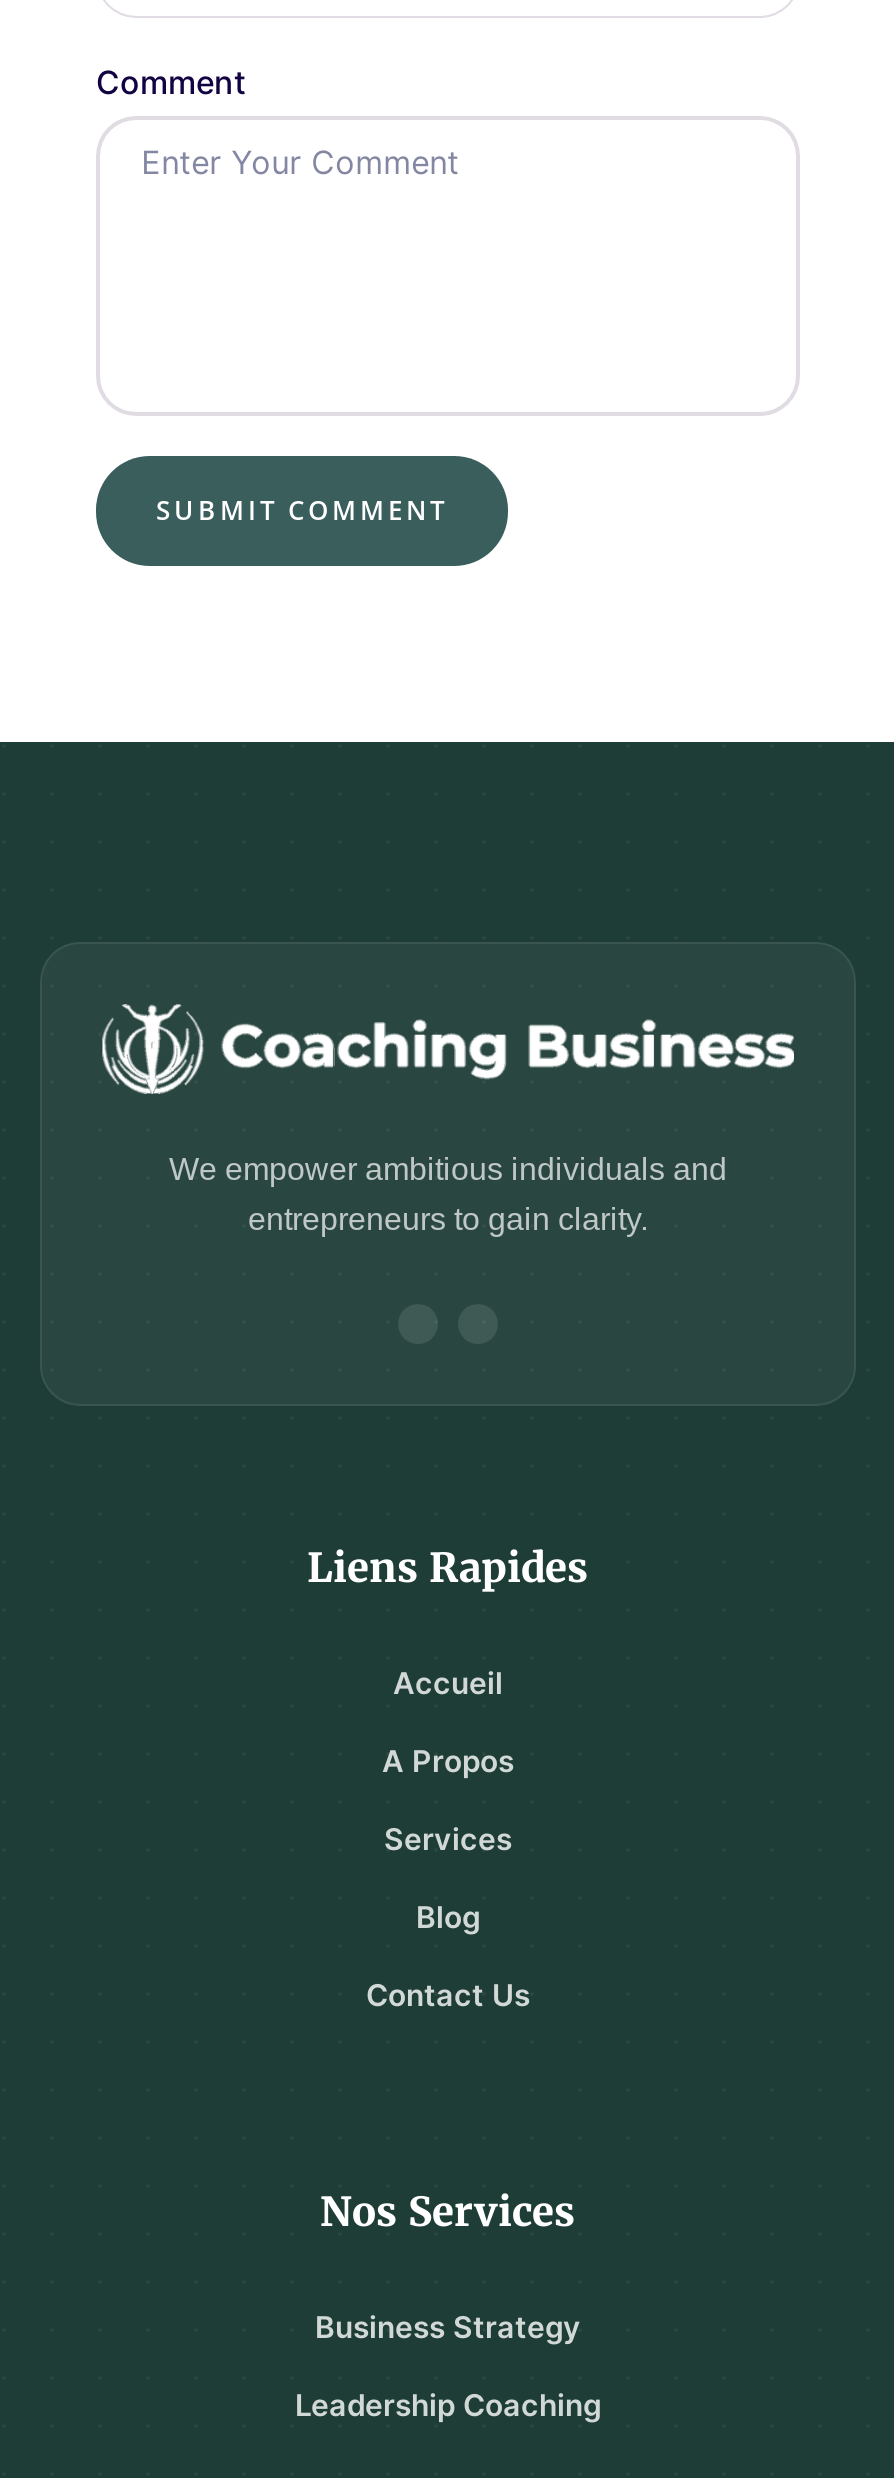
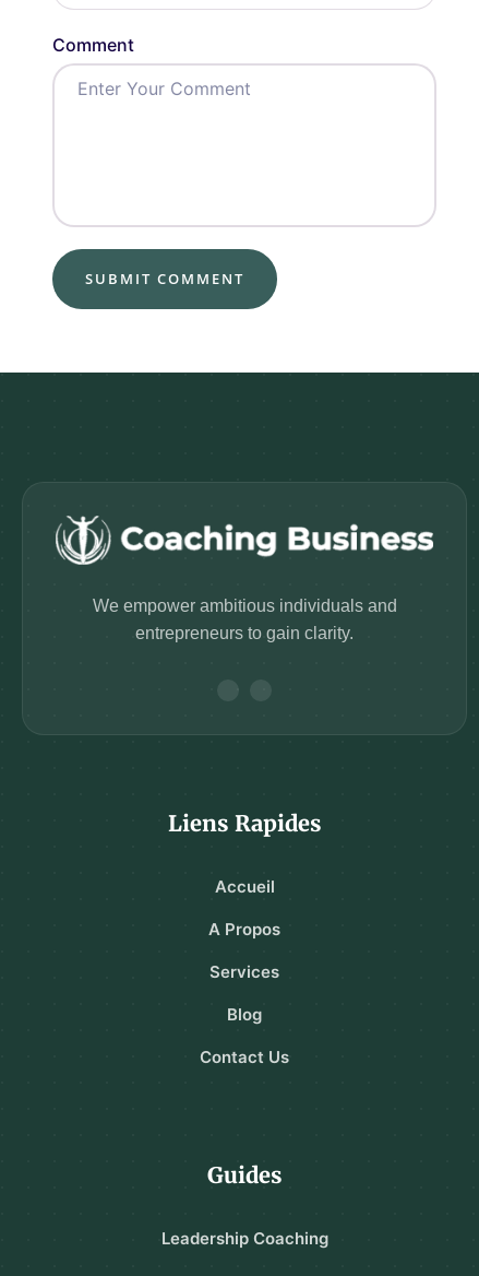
[315,2186,581,2346] Nos Services | Business Strategy -> [207,1162,282,1189] Guides

